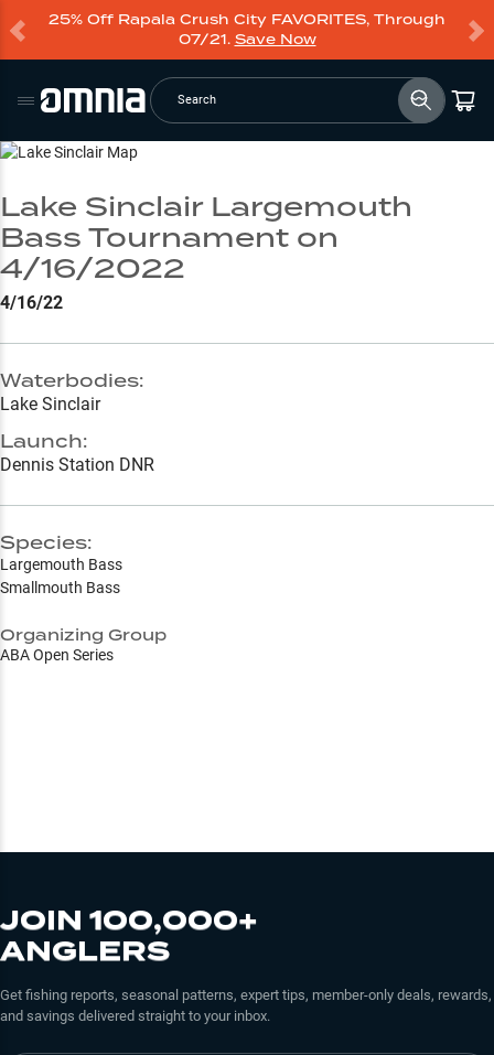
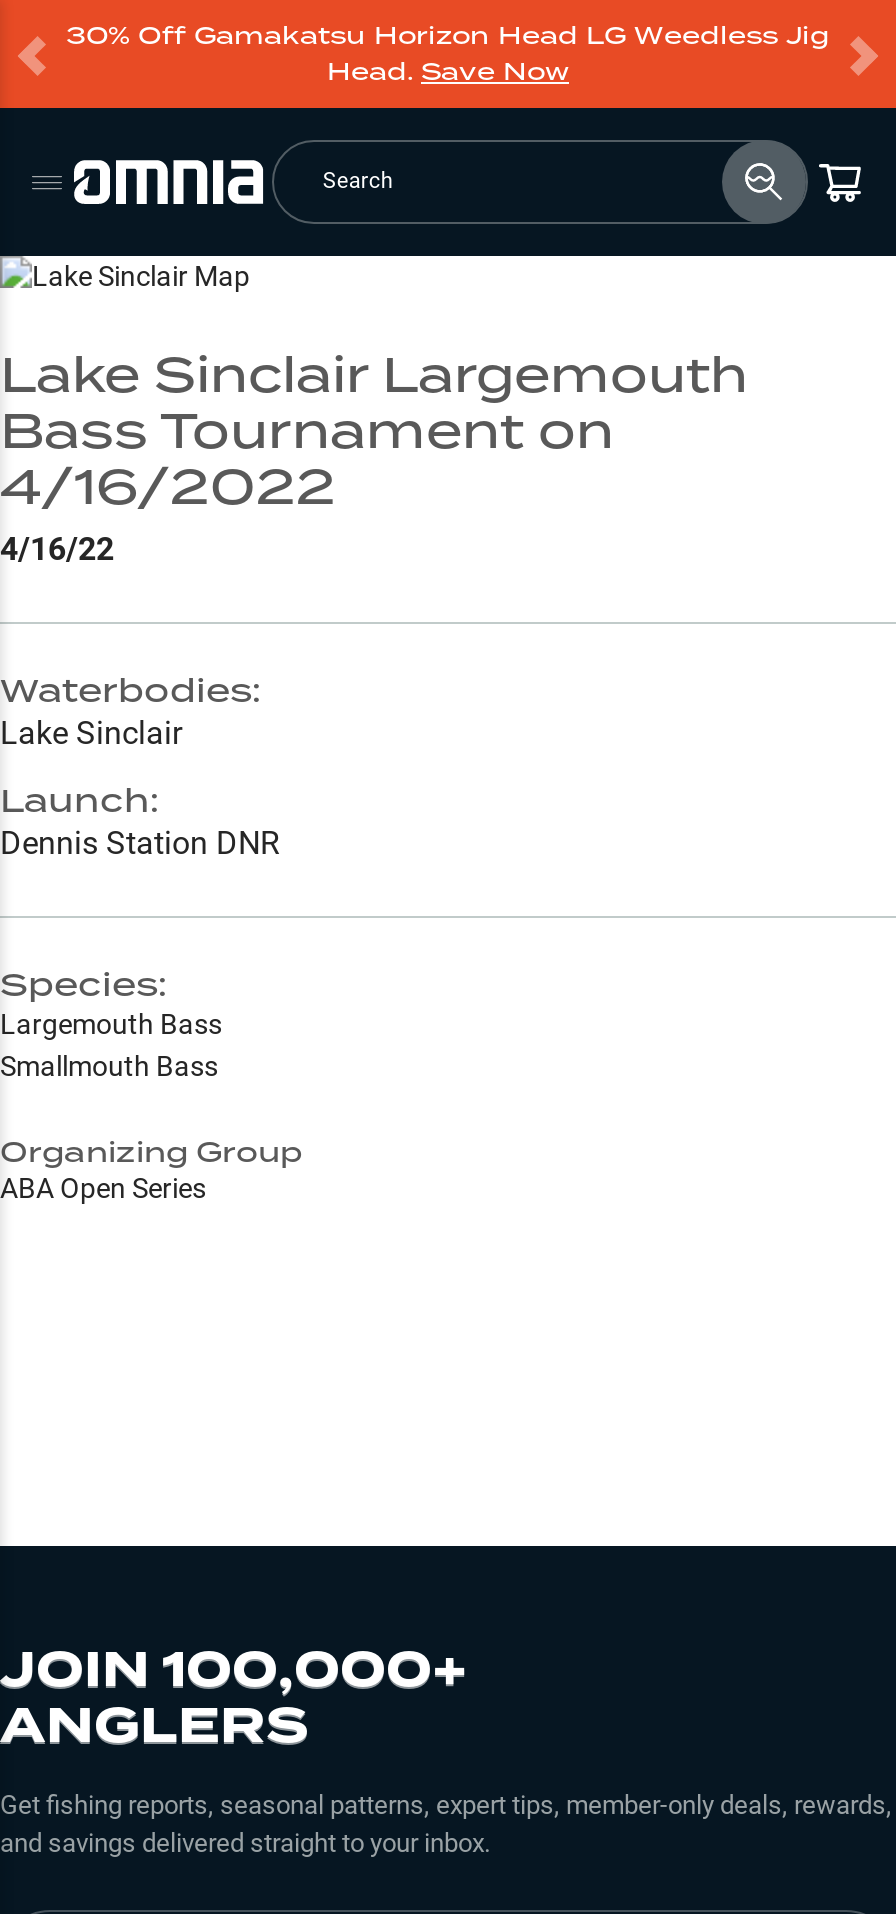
[49,10,445,49] 25% Off Rapala Crush City FAVORITES, Through | 07/21. Save Now -> [66,18,830,88] 30% Off Gamakatsu Horizon Head LG Weedless Jig | Head. Save Now

